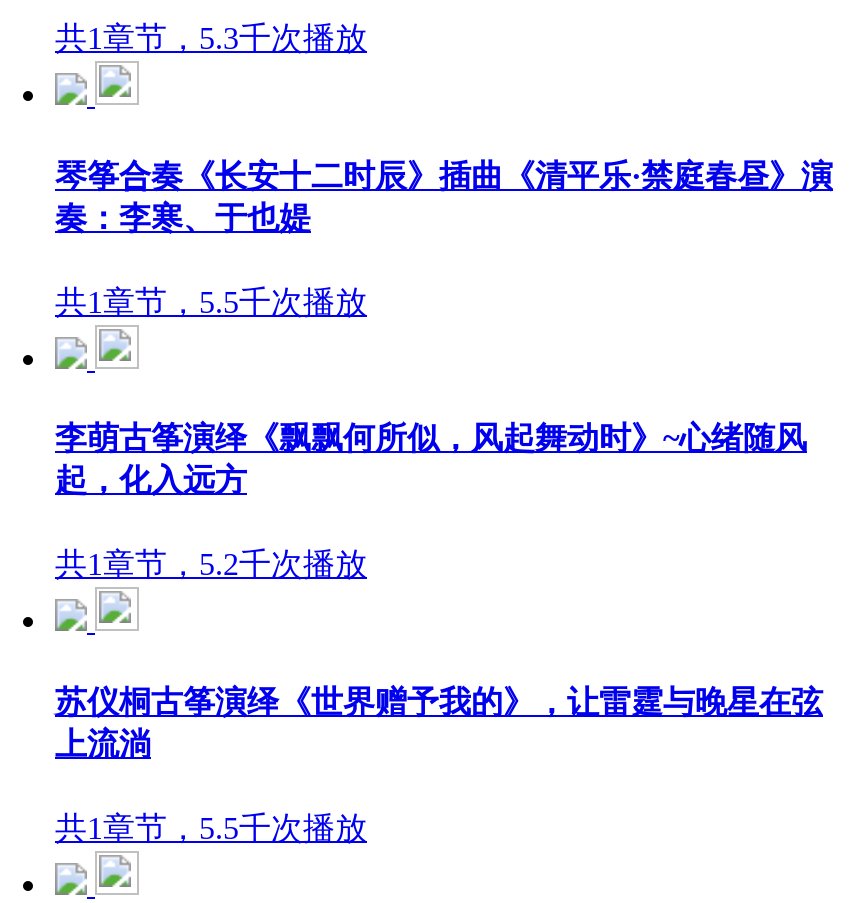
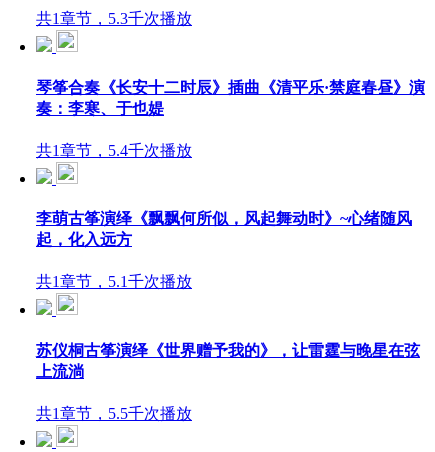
[55,285,367,319] 共1章节，5.5千次播放 -> [36,142,192,159] 共1章节，5.4千次播放
[55,548,367,582] 共1章节，5.2千次播放 -> [36,273,192,290] 共1章节，5.1千次播放

